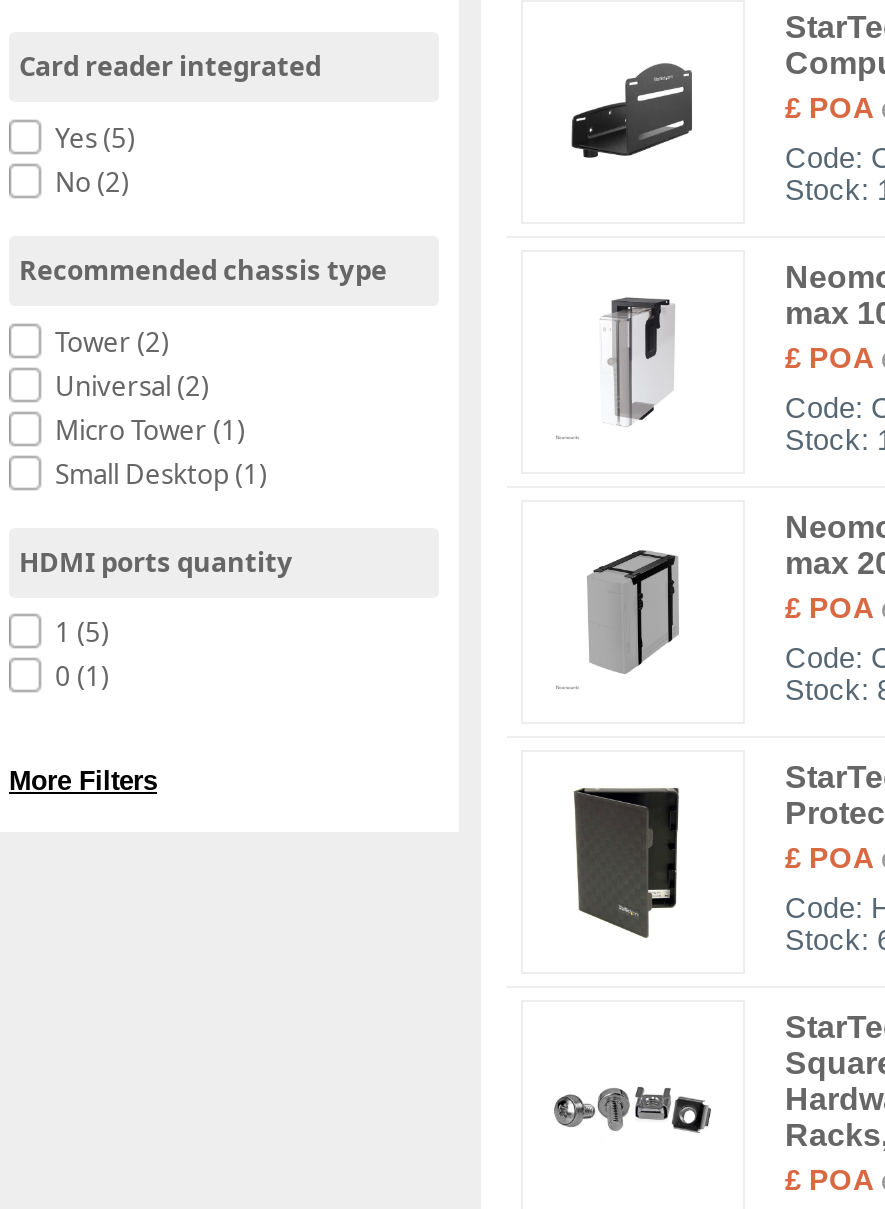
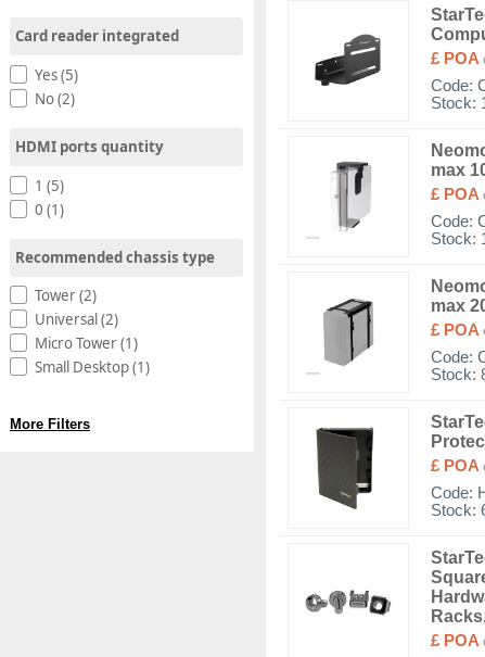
moved [19,251,387,491] -> [15,247,215,377]: Recommended chassis type | Tower (2) | Universal (2) | Micro Tower (1) | Small Desktop (1)
moved [19,543,293,695] -> [15,137,164,219]: HDMI ports quantity | 1 (5) | 0 (1)

